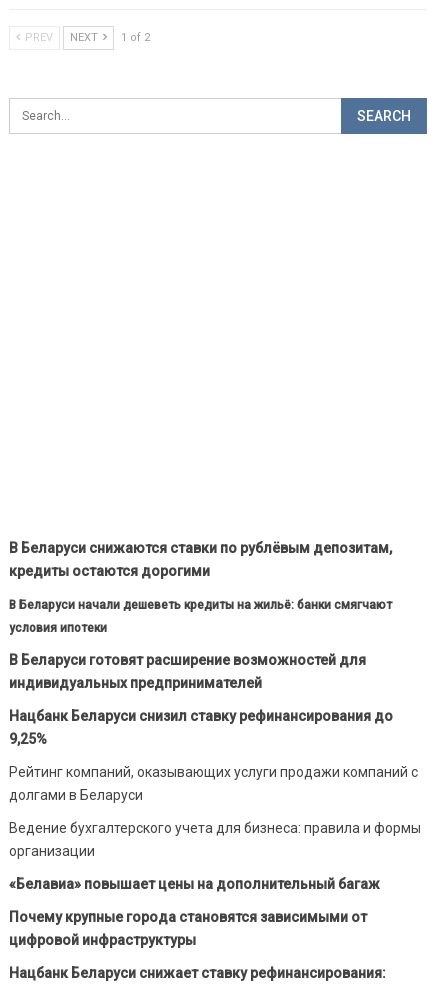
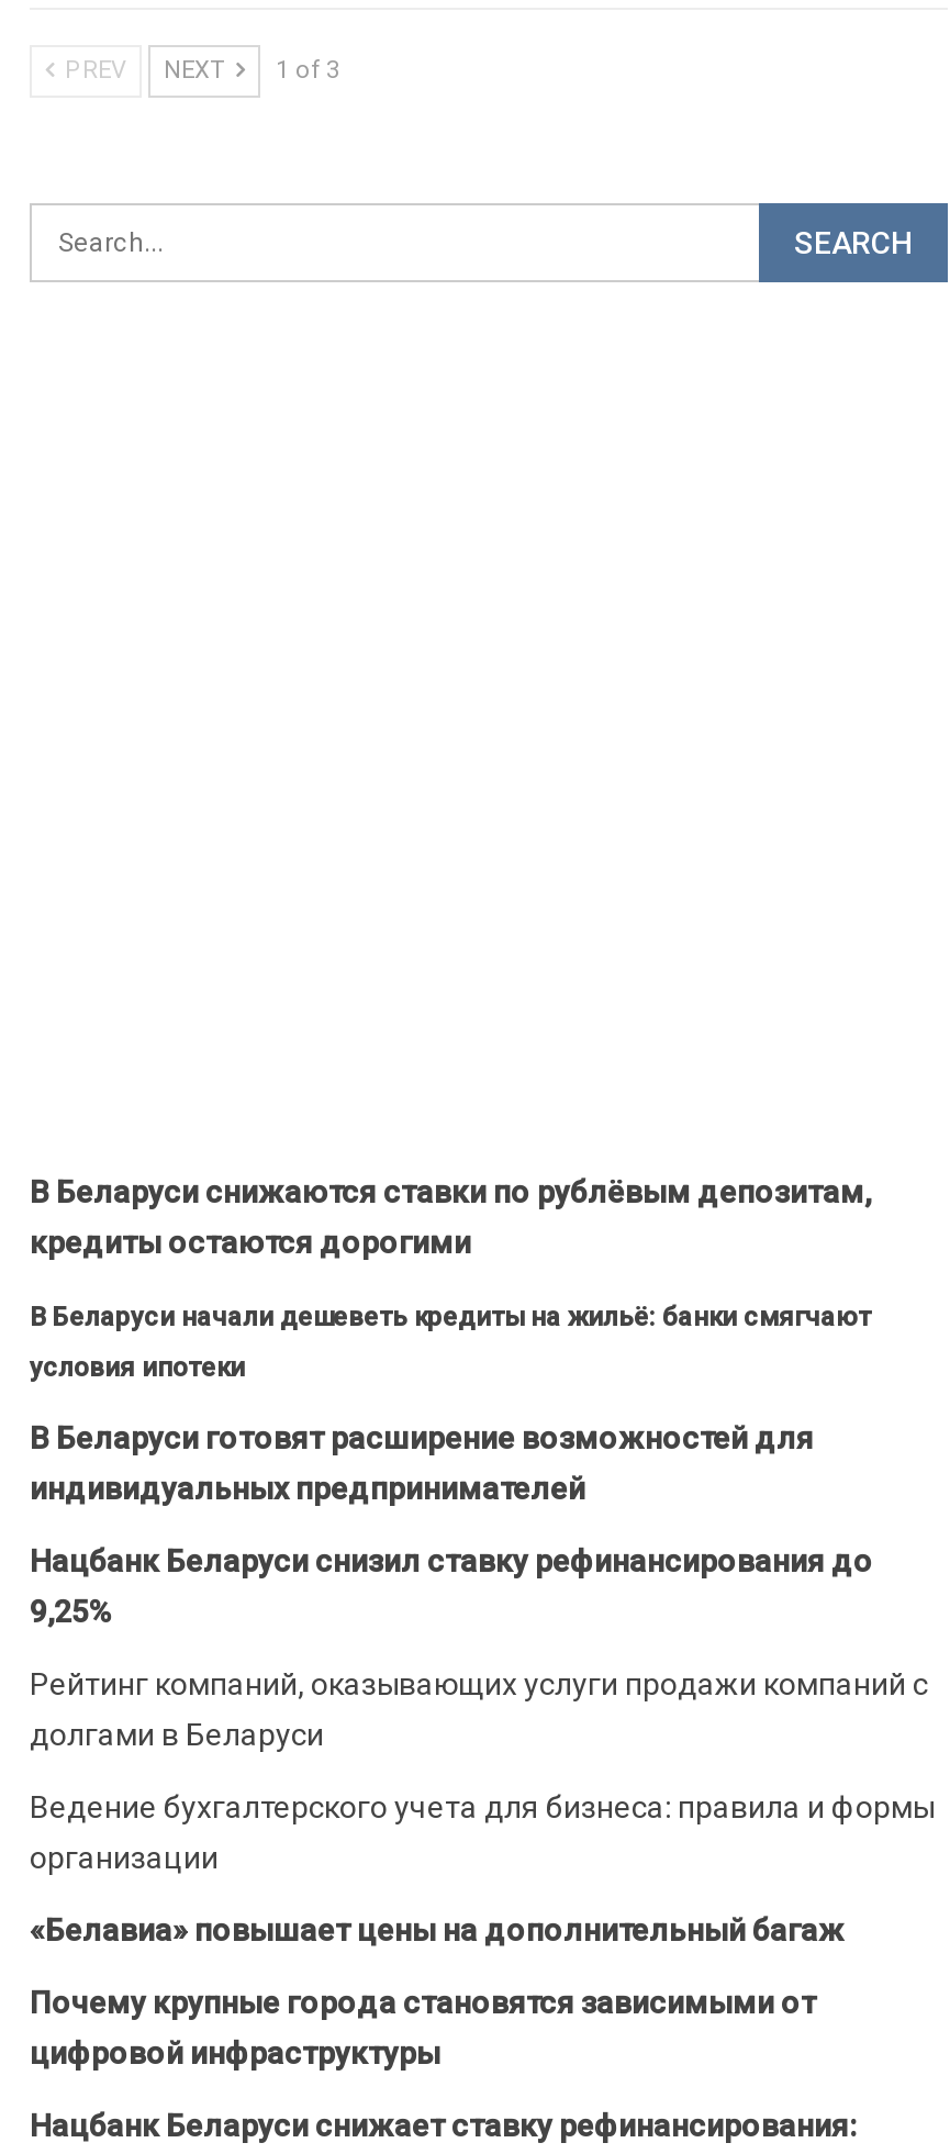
[22,31,150,44] PREV NEXT 1 of 2 -> [58,57,339,85] PREV NEXT 1 of 3

